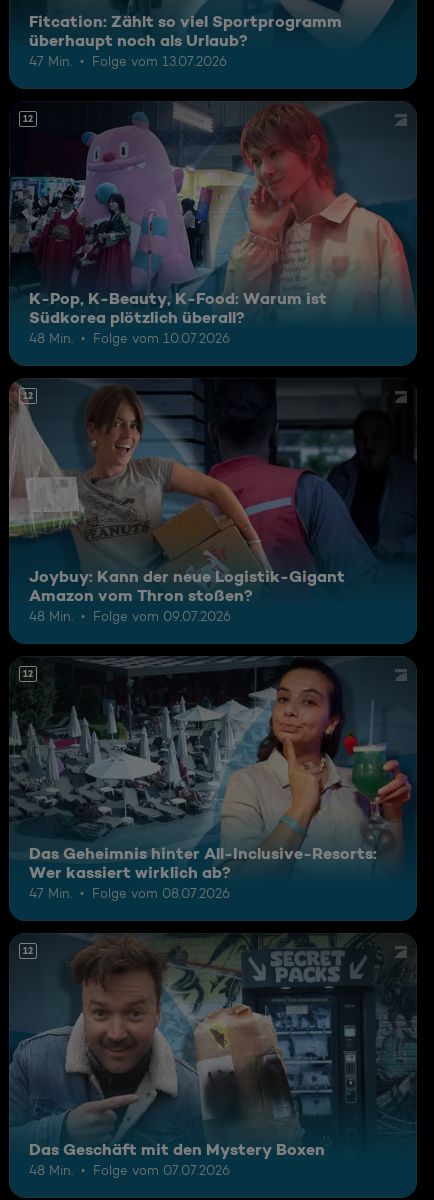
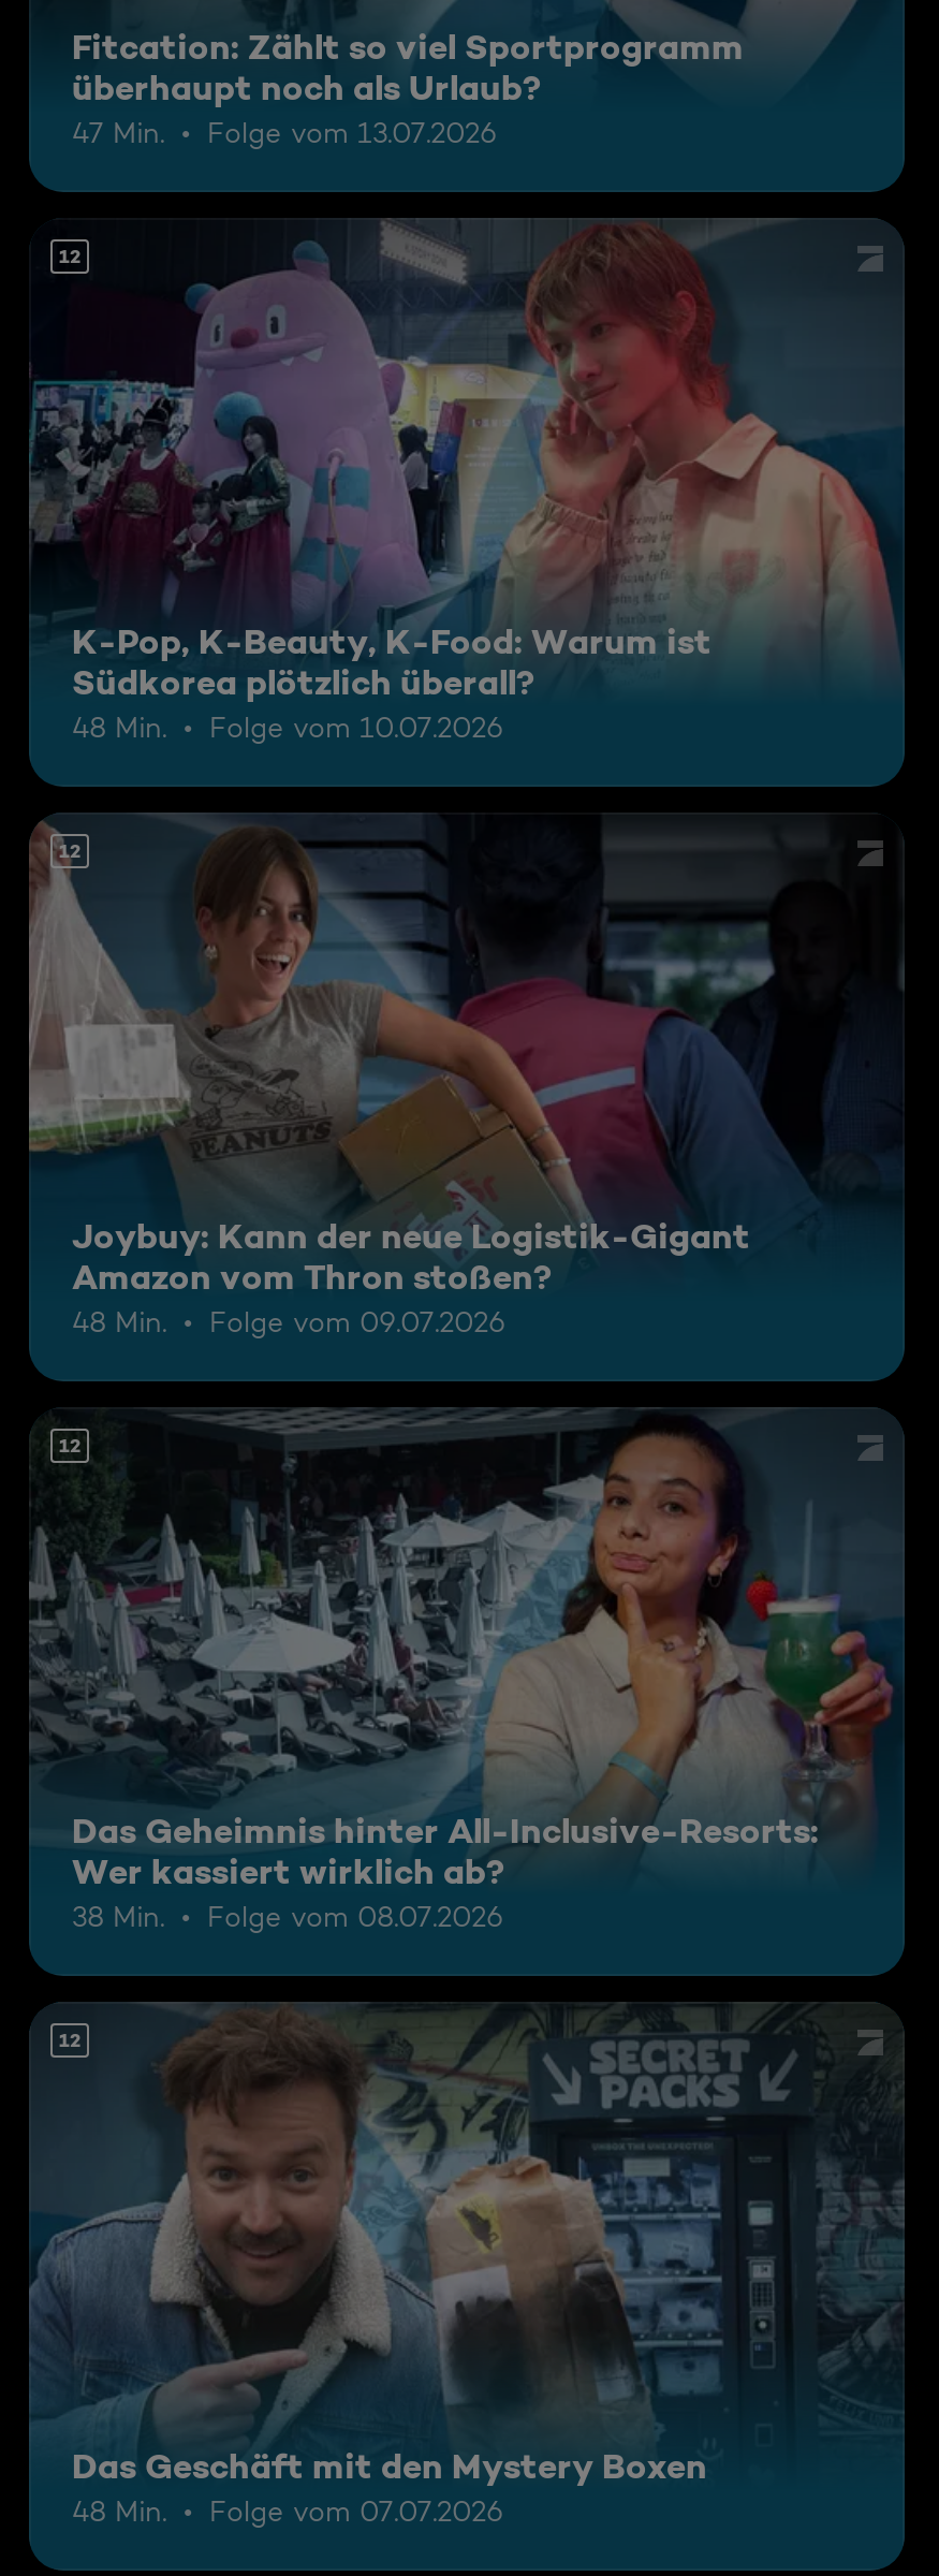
[29,885,230,901] 47 Min. Folge vom 08.07.2026 -> [72,1899,503,1934] 38 Min. Folge vom 08.07.2026

